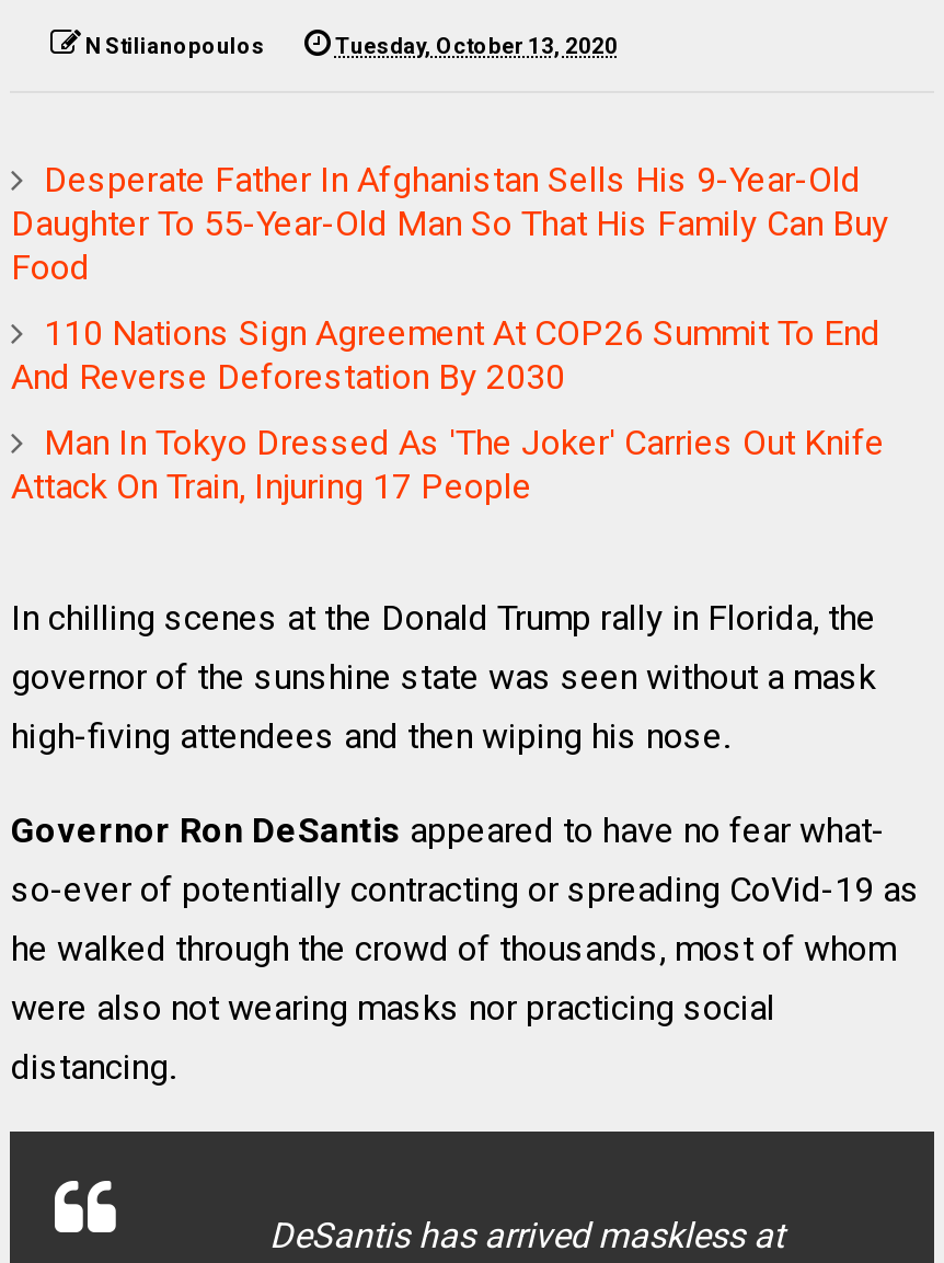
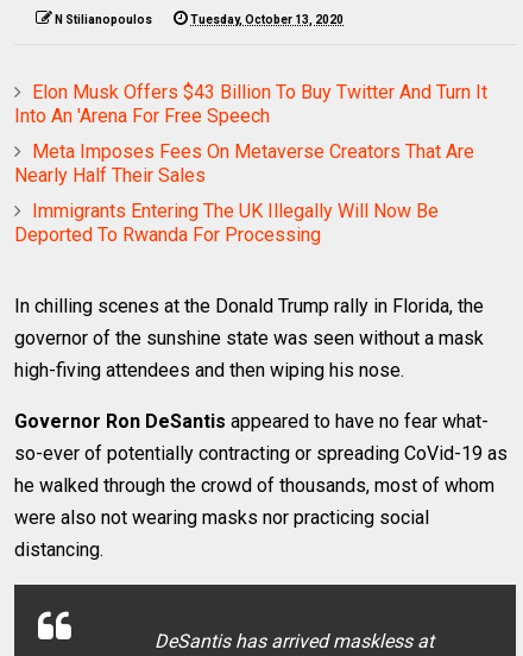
[11,159,889,288] Desperate Father In Afghanistan Sells His 9-Year-Old | Daughter To 55-Year-Old Man So That His Family Can Buy | Food -> [15,81,488,127] Elon Musk Offers $43 Billion To Buy Twitter And Turn It | Into An 'Arena For Free Speech
[11,312,880,398] 110 Nations Sign Agreement At COP26 Summit To End | And Reverse Deforestation By 2030 -> [15,140,475,187] Meta Imposes Fees On Metaverse Creators That Are | Nearly Half Their Sales
[11,422,885,507] Man In Tokyo Dressed As 'The Joker' Carries Out Knife | Attack On Train, Injuring 17 People -> [15,200,439,246] Immigrants Entering The UK Illegally Will Now Be | Deported To Rwanda For Processing

